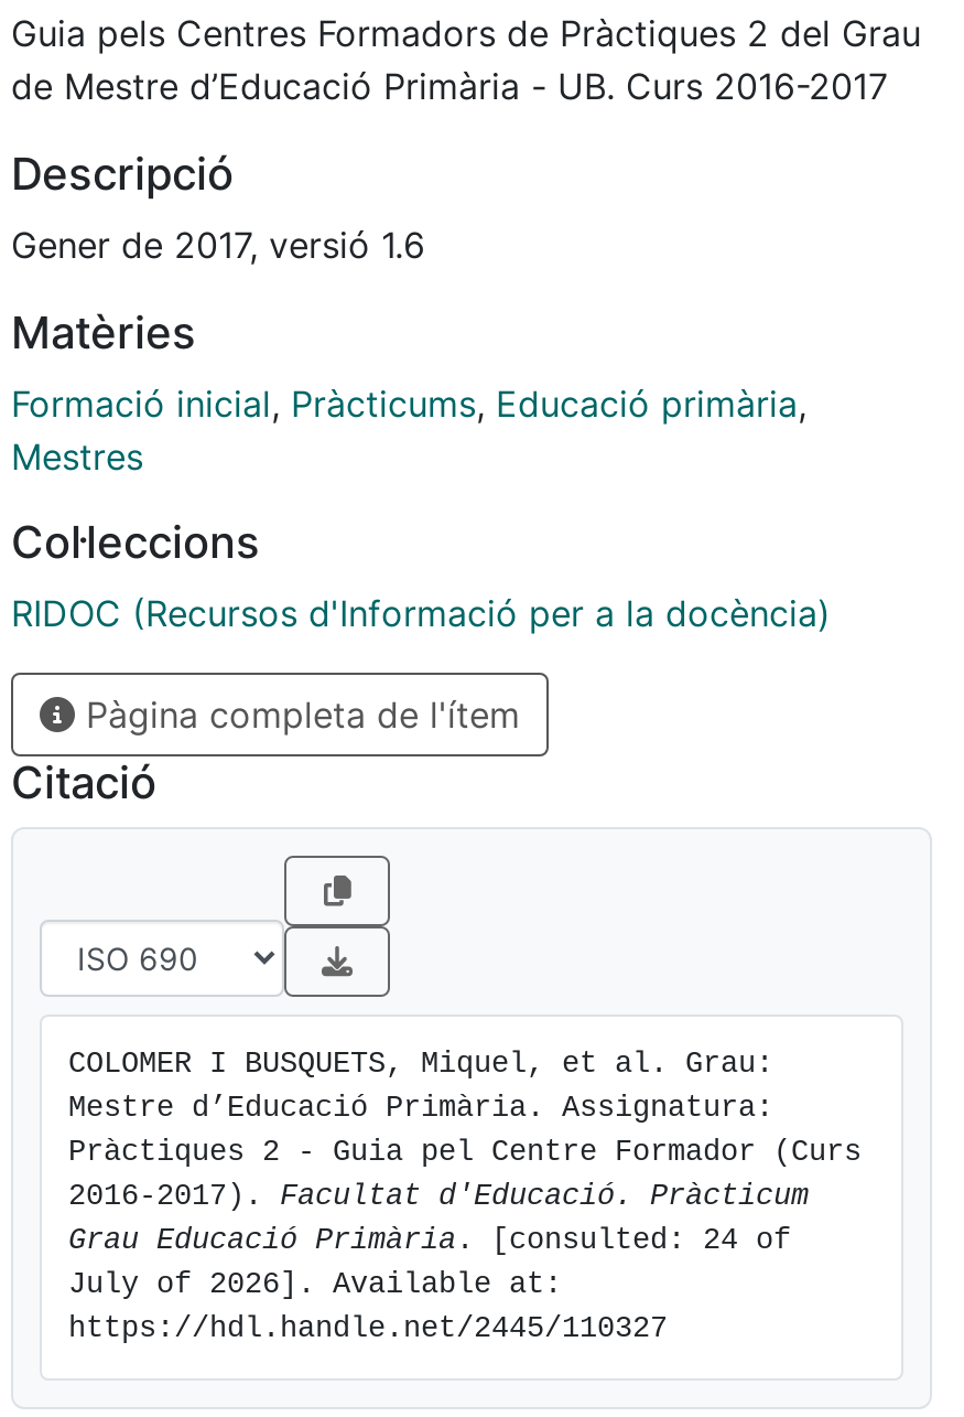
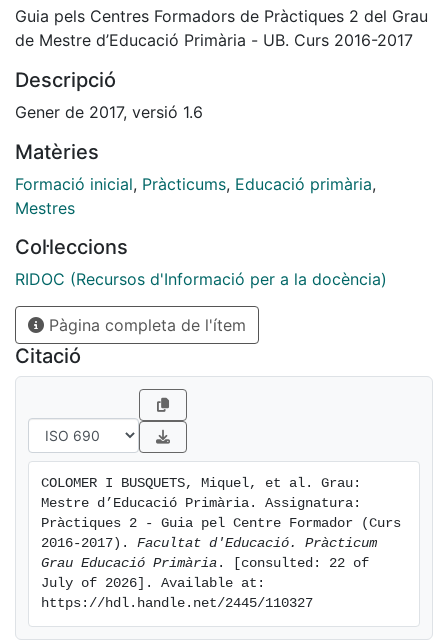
[68,1224,791,1257] Grau Educació Primària. [consulted: 24 of -> [41,556,369,571] Grau Educació Primària. [consulted: 22 of

